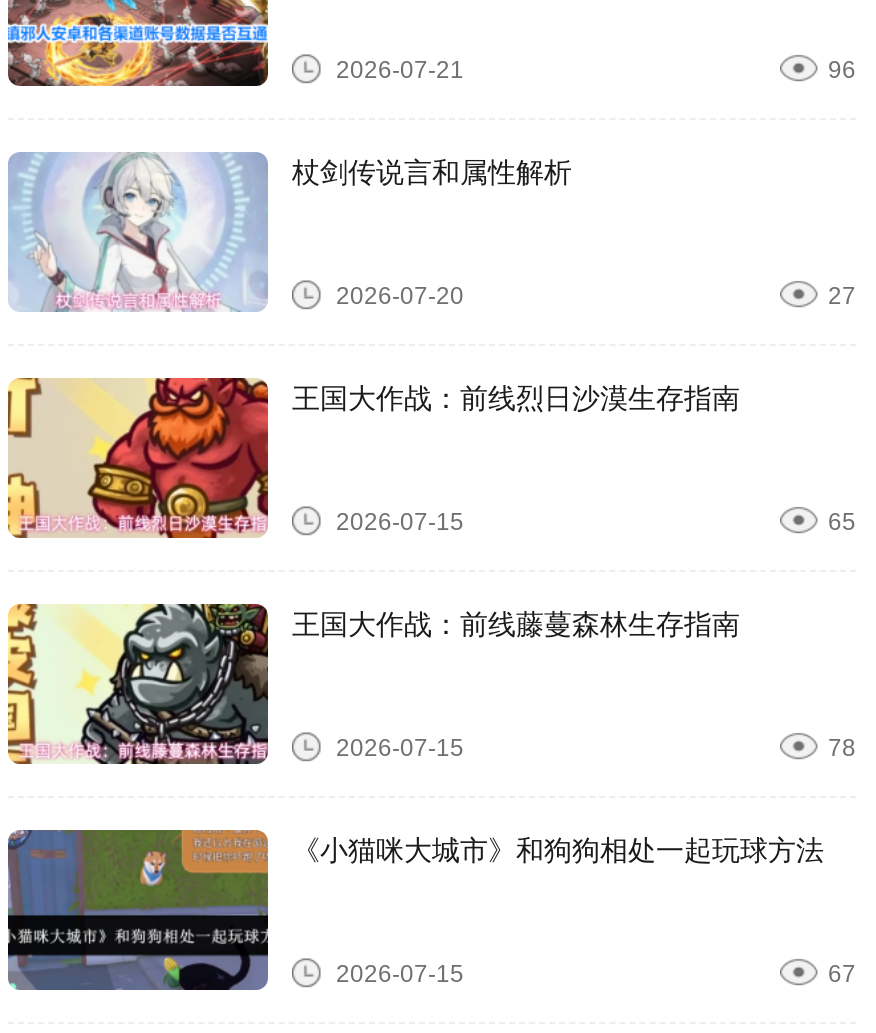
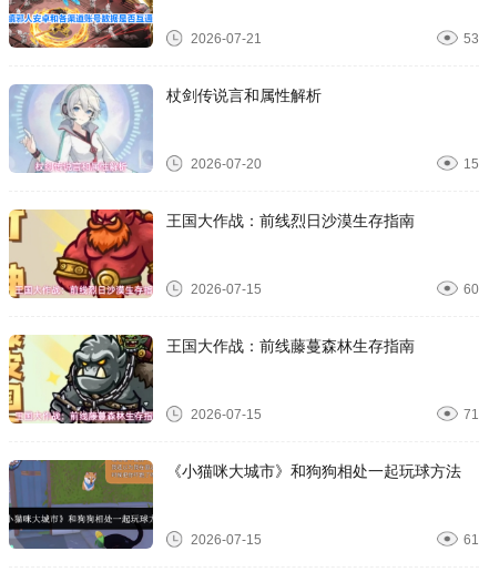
[828,56,856,84] 96 -> [463,31,479,46] 53
[828,282,856,310] 27 -> [463,156,479,172] 15
[828,508,856,536] 65 -> [463,281,479,297] 60
[828,734,856,762] 78 -> [463,407,479,422] 71
[828,960,856,988] 67 -> [463,532,479,548] 61

